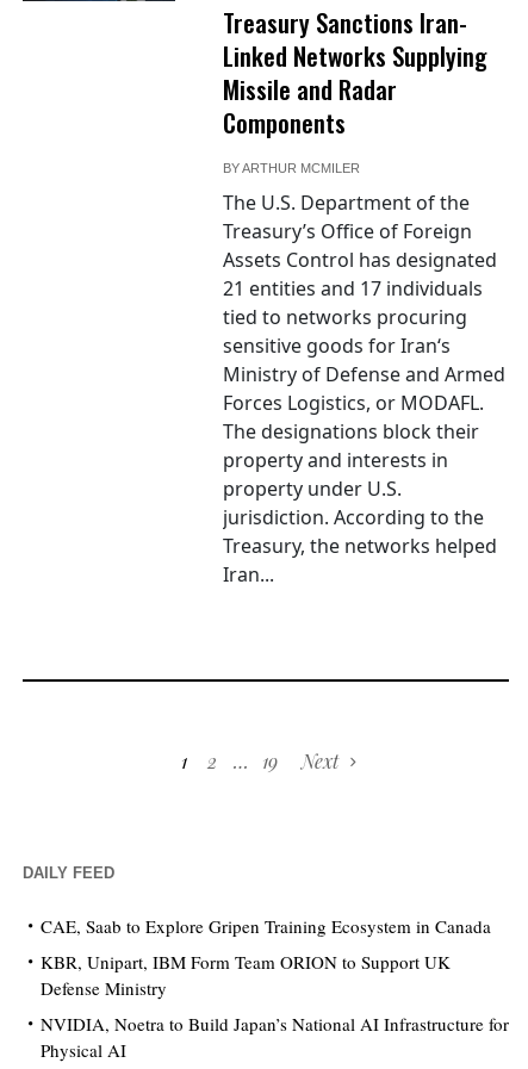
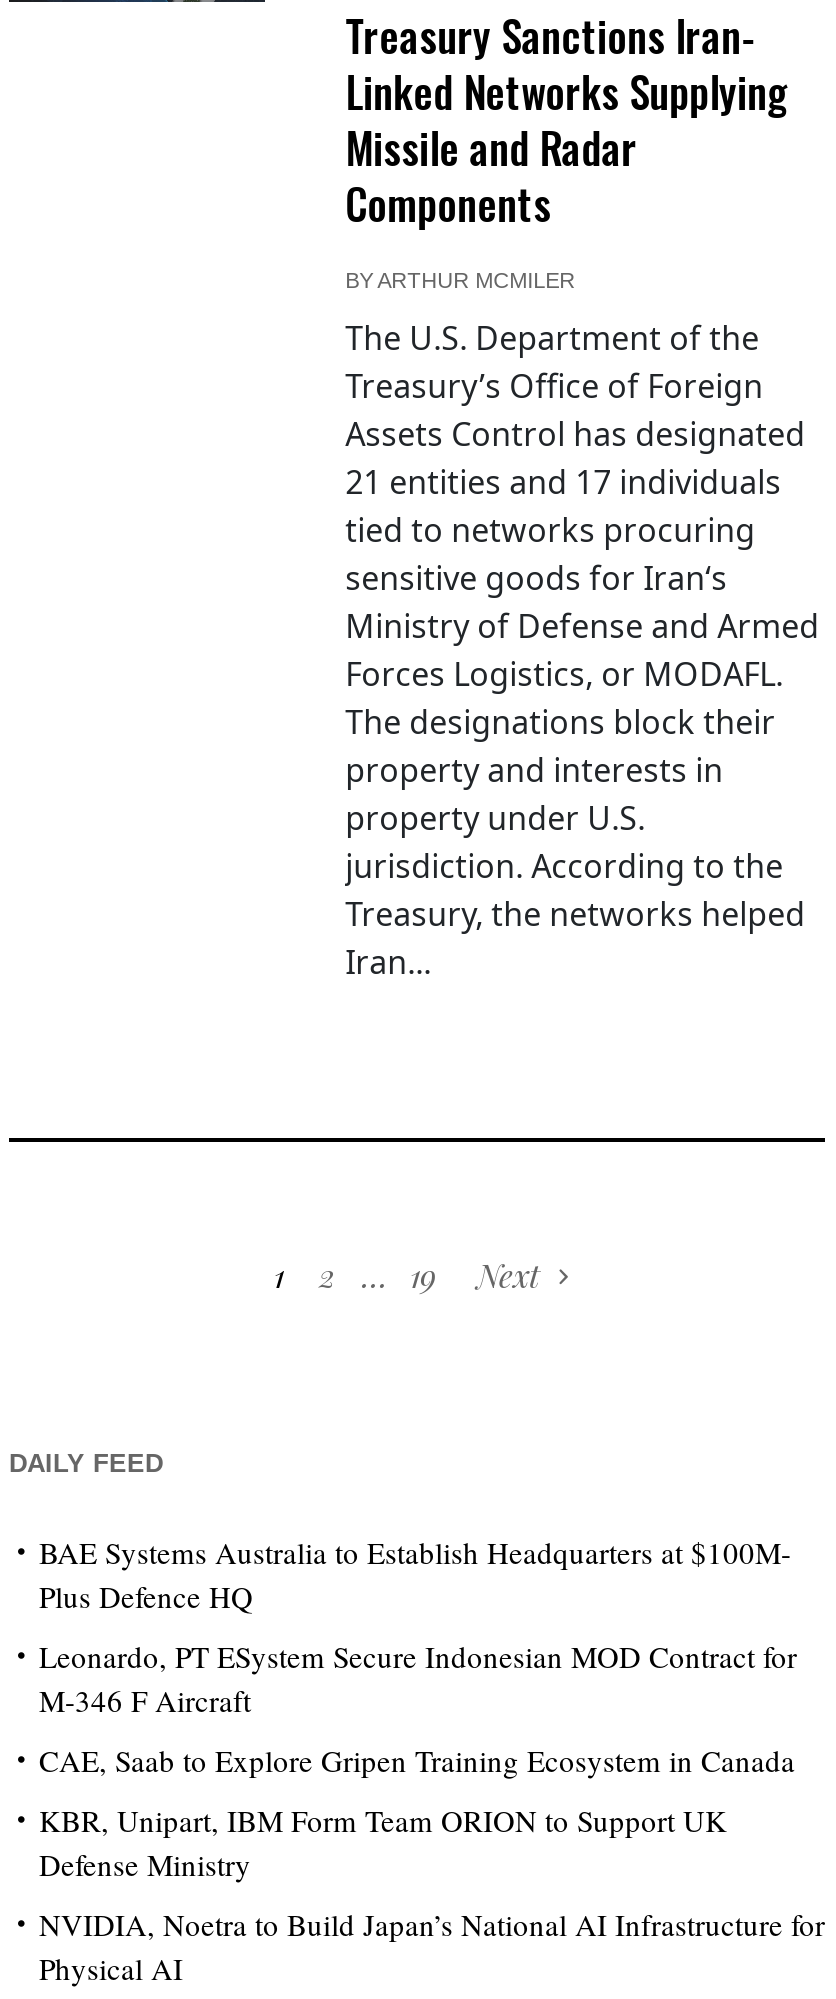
none -> [39,1533,797,1721] BAE Systems Australia to Establish Headquarters at $100M- | Plus Defence HQ | Leonardo, PT ESystem Secure Indonesian MOD Contract for | M-346 F Aircraft

